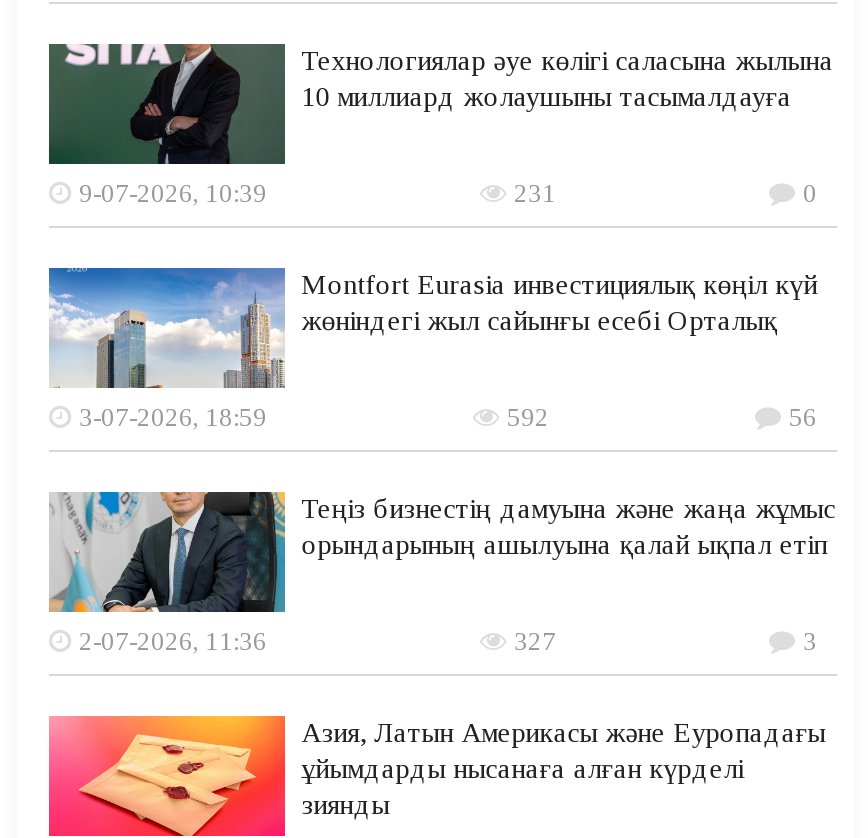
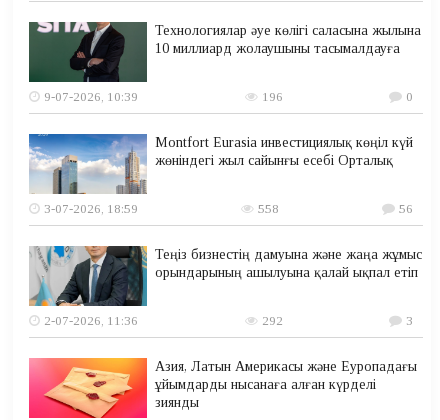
[514,179,556,209] 231 -> [261,89,282,104] 196
[507,403,549,433] 592 -> [258,201,279,216] 558
[514,627,556,657] 327 -> [261,313,282,328] 292

